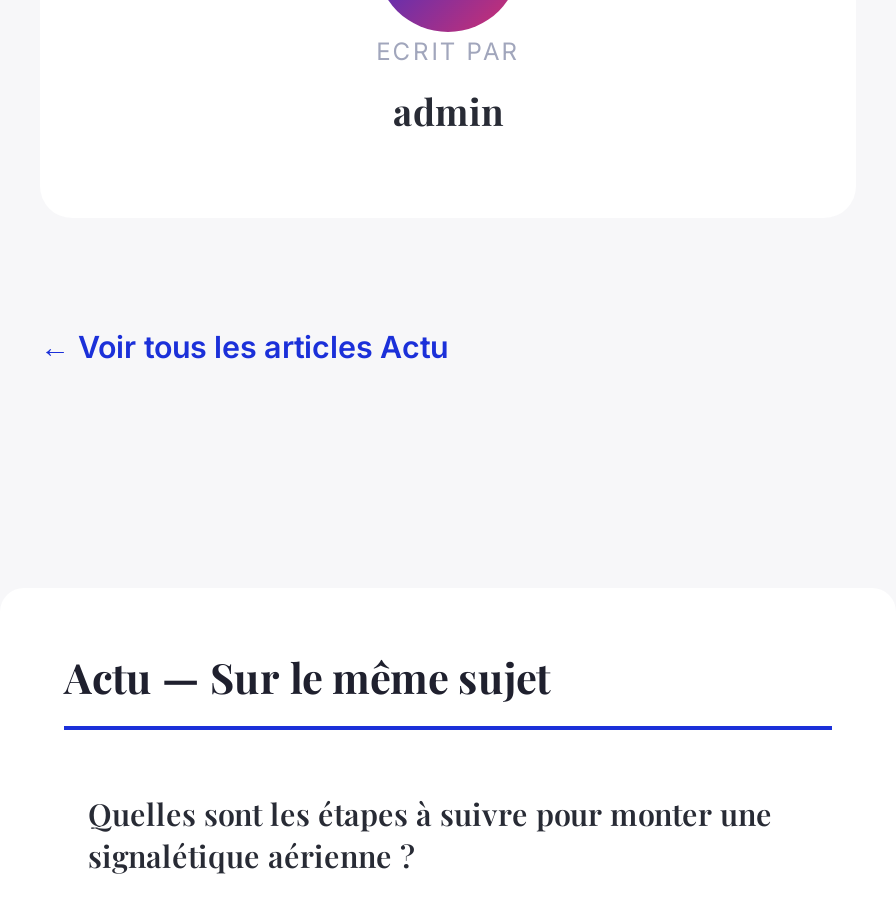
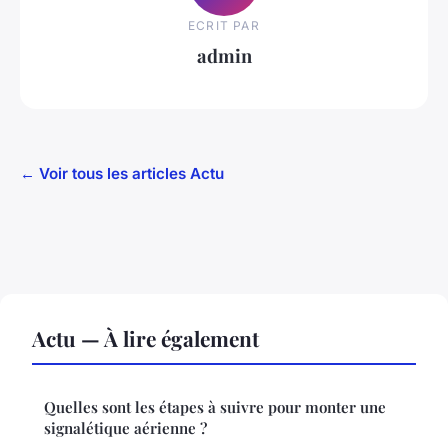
[64,648,550,704] Actu — Sur le même sujet -> [32,324,259,352] Actu — À lire également

